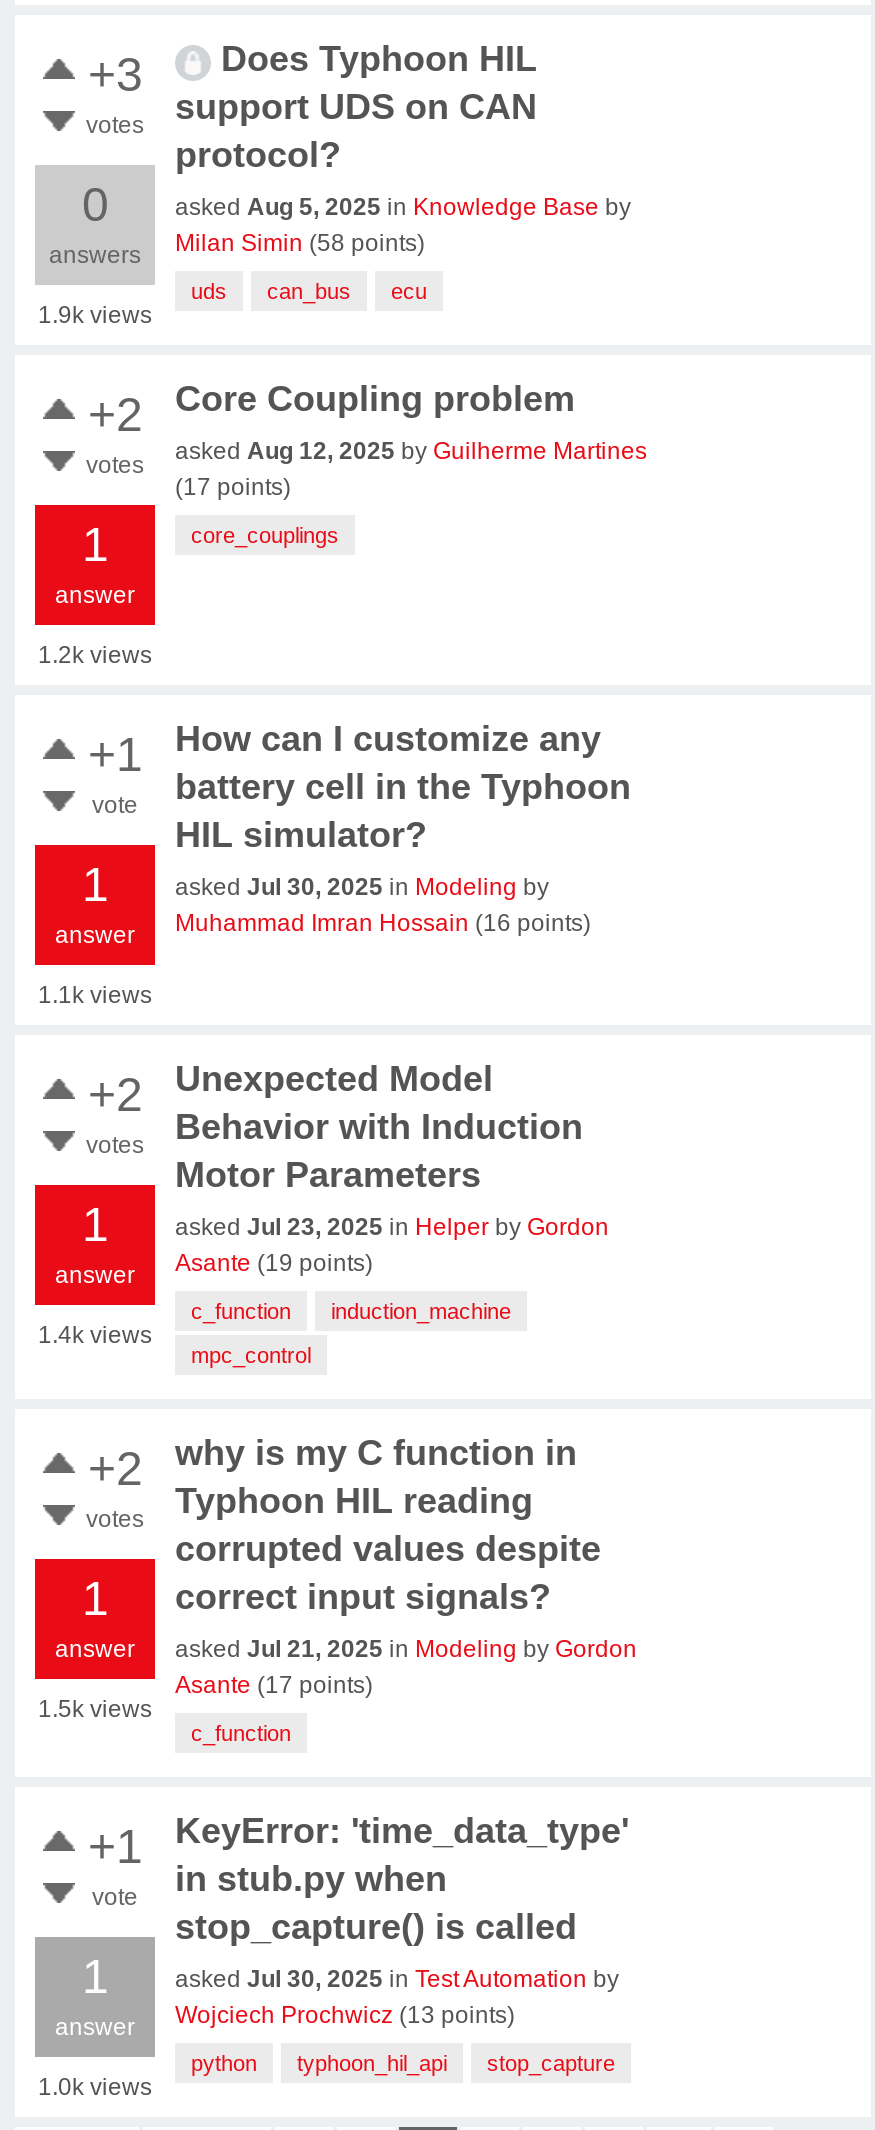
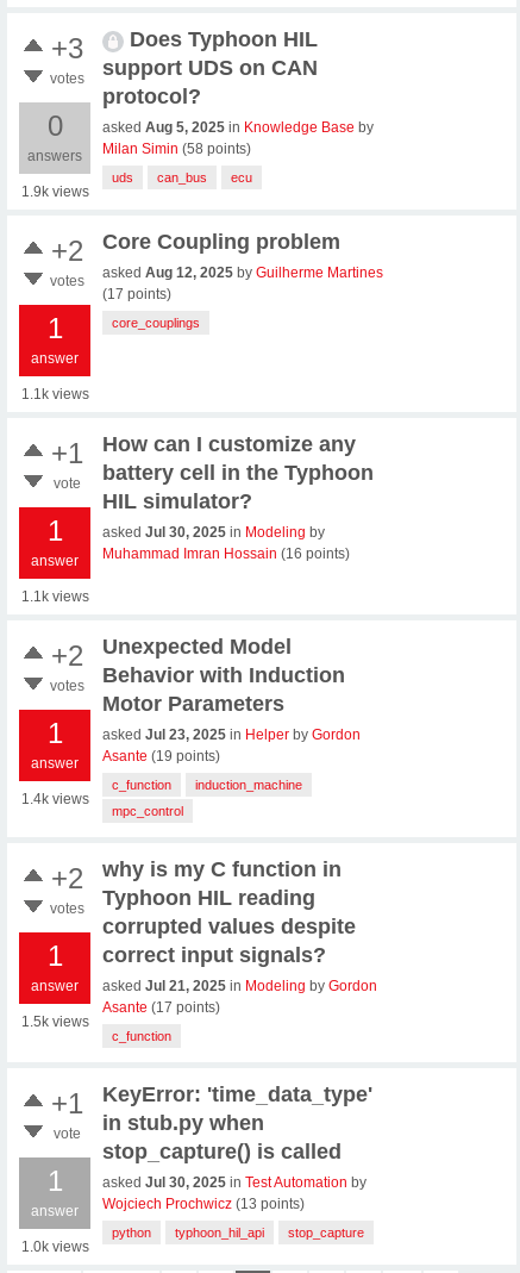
[38,641,152,669] 1.2k views -> [21,386,89,403] 1.1k views

